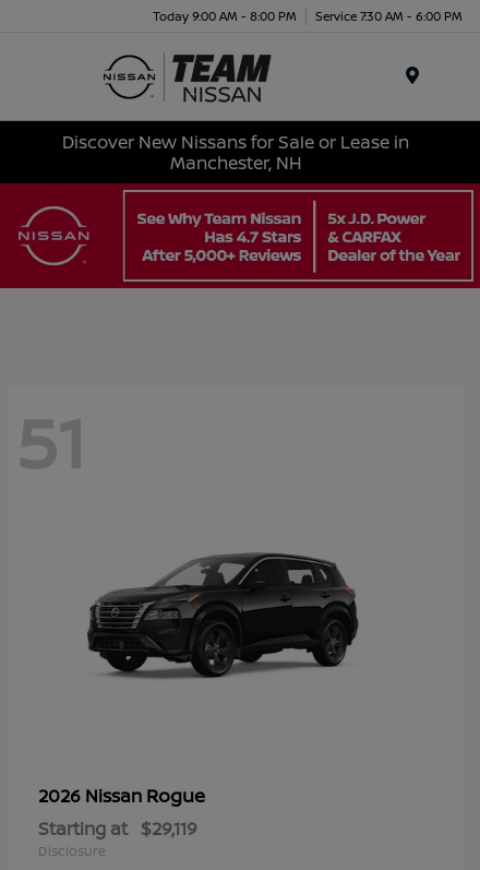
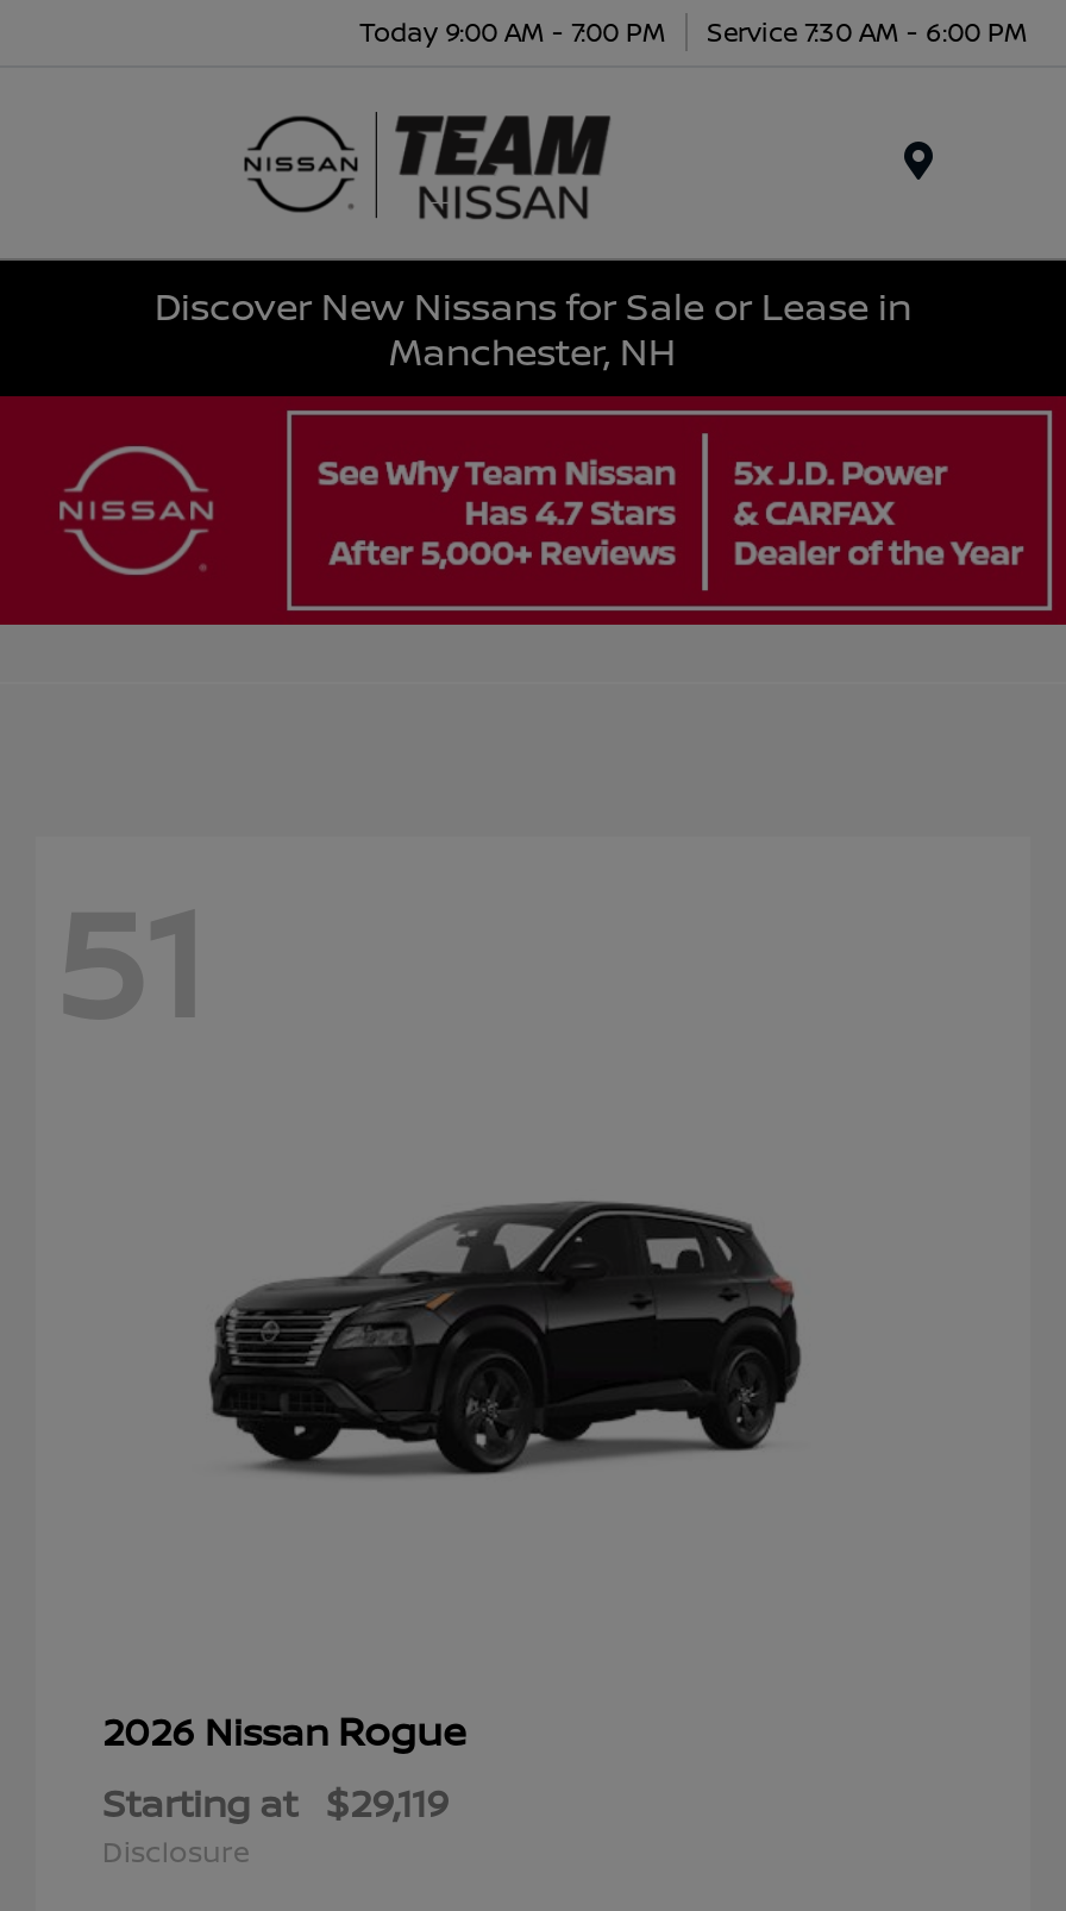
[153,7,463,23] Today 9:00 AM - 8:00 PM Service 7:30 AM - 6:00 PM -> [359,12,1028,48] Today 9:00 AM - 7:00 PM Service 7:30 AM - 6:00 PM

